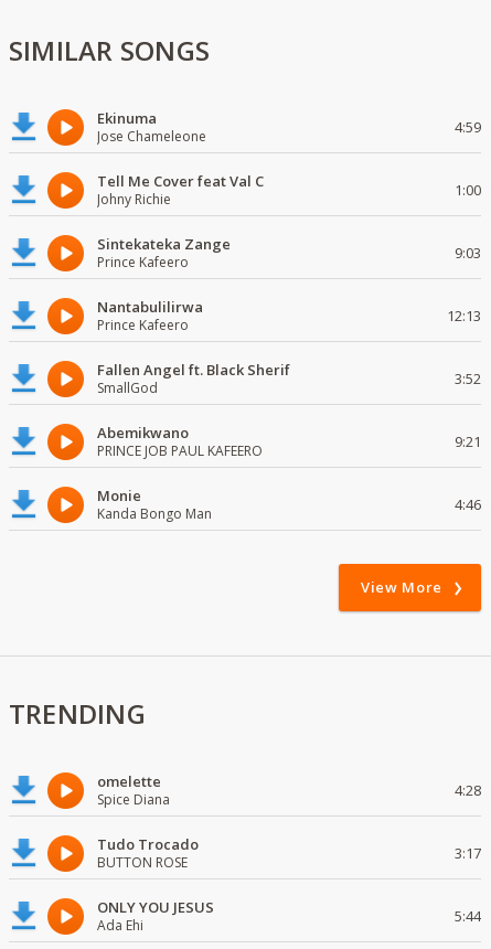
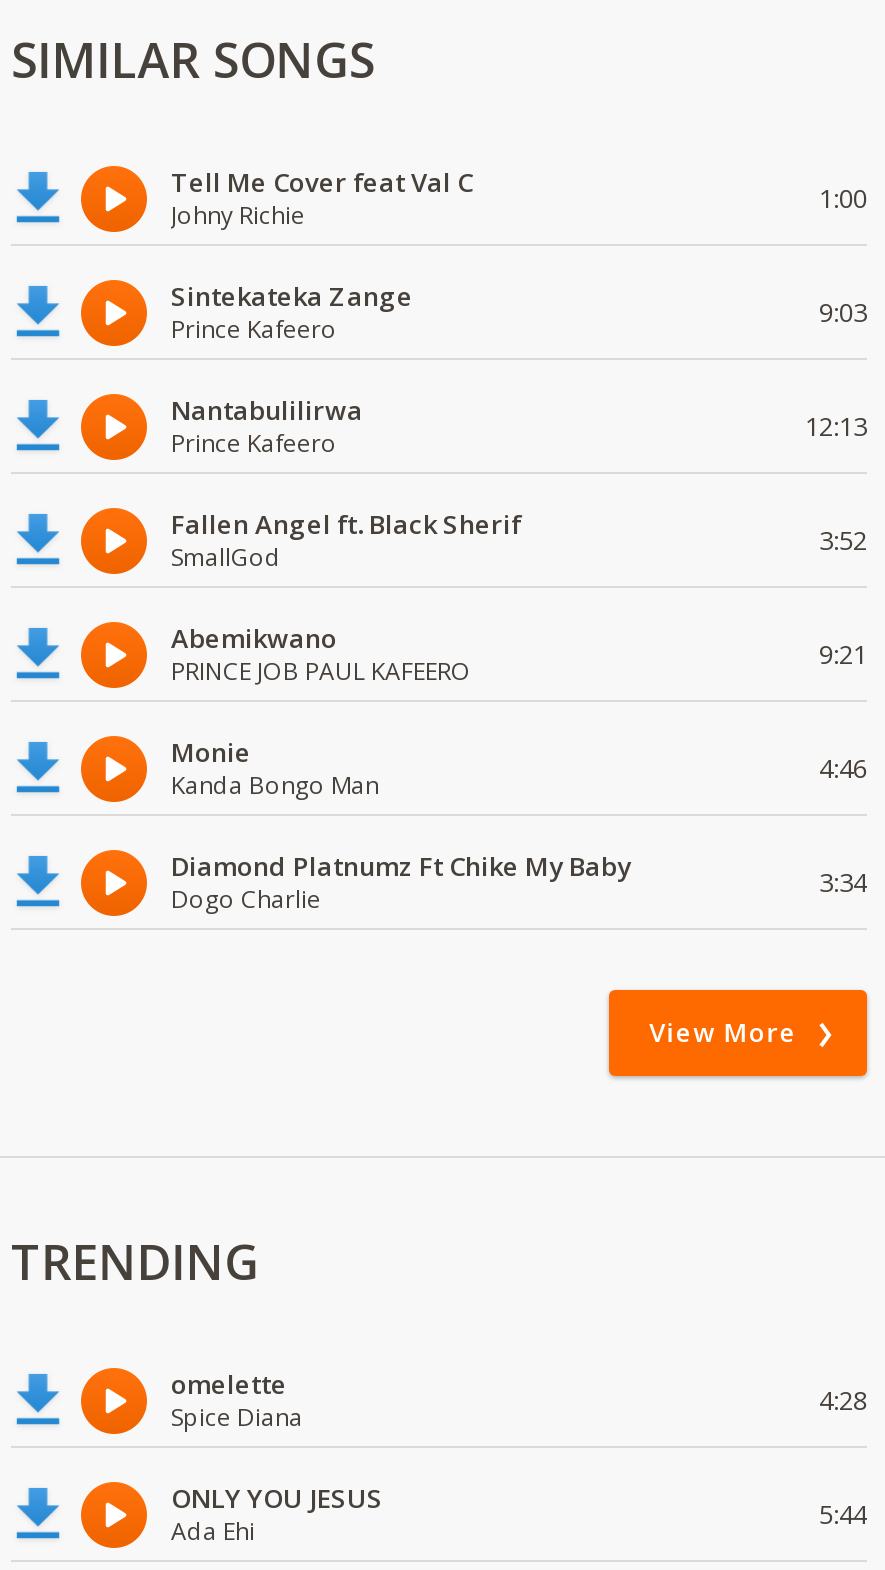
[97,108,481,146] Ekinuma | Jose Chameleone | 4:59 -> none
none -> [171,848,867,916] Diamond Platnumz Ft Chike My Baby | Dogo Charlie | 3:34
[97,834,481,872] Tudo Trocado | BUTTON ROSE | 3:17 -> none

